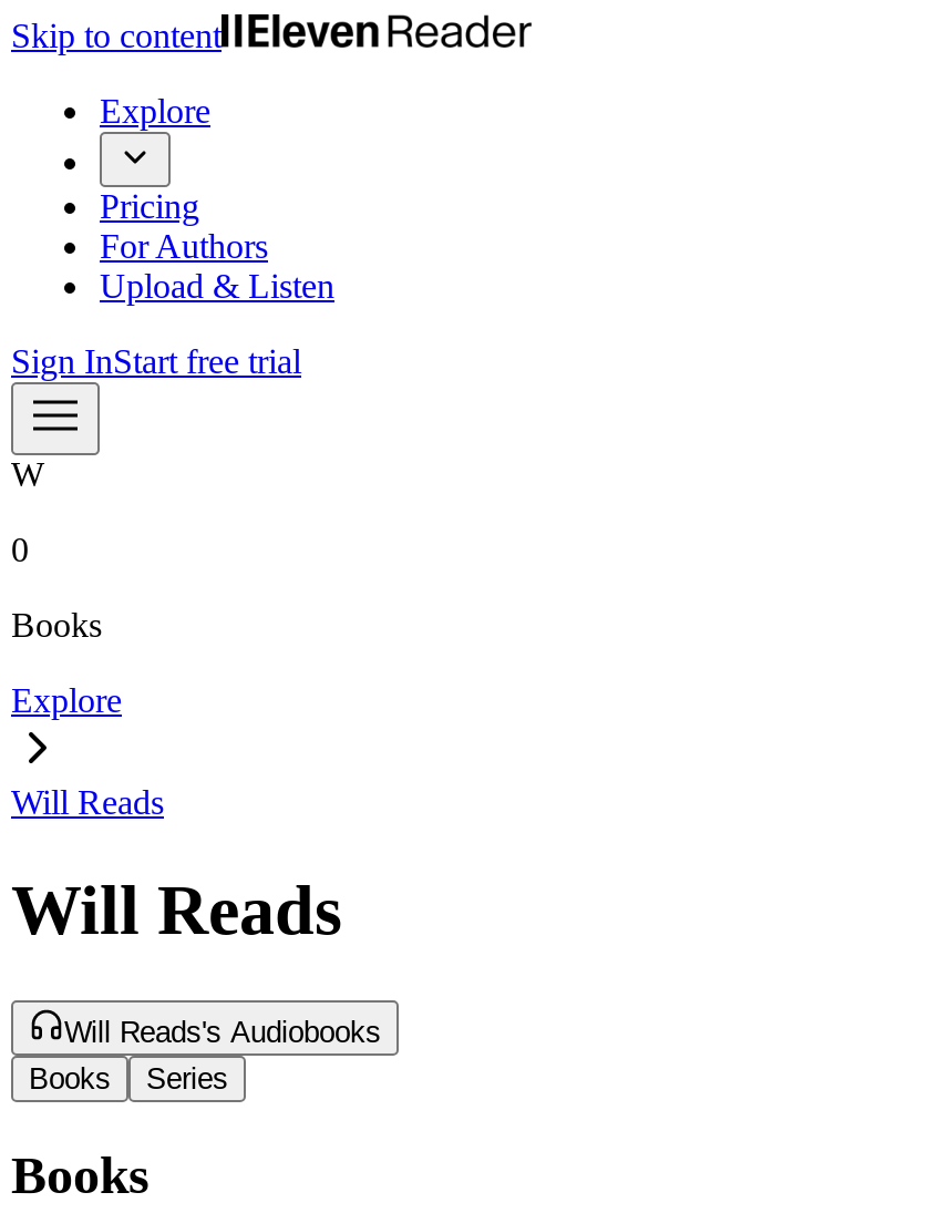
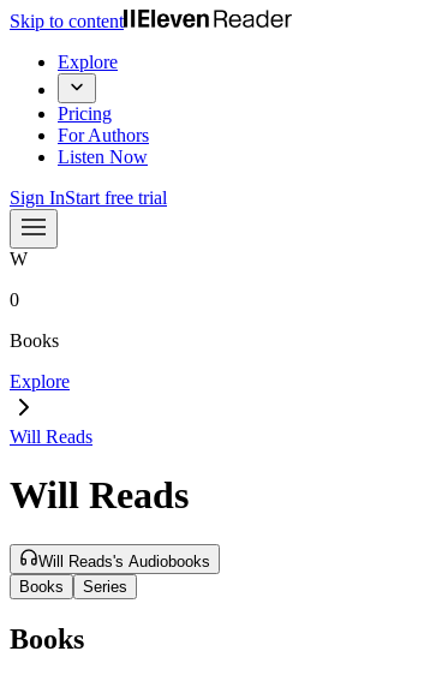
[100,267,334,305] Upload & Listen -> [58,147,148,167] Listen Now

